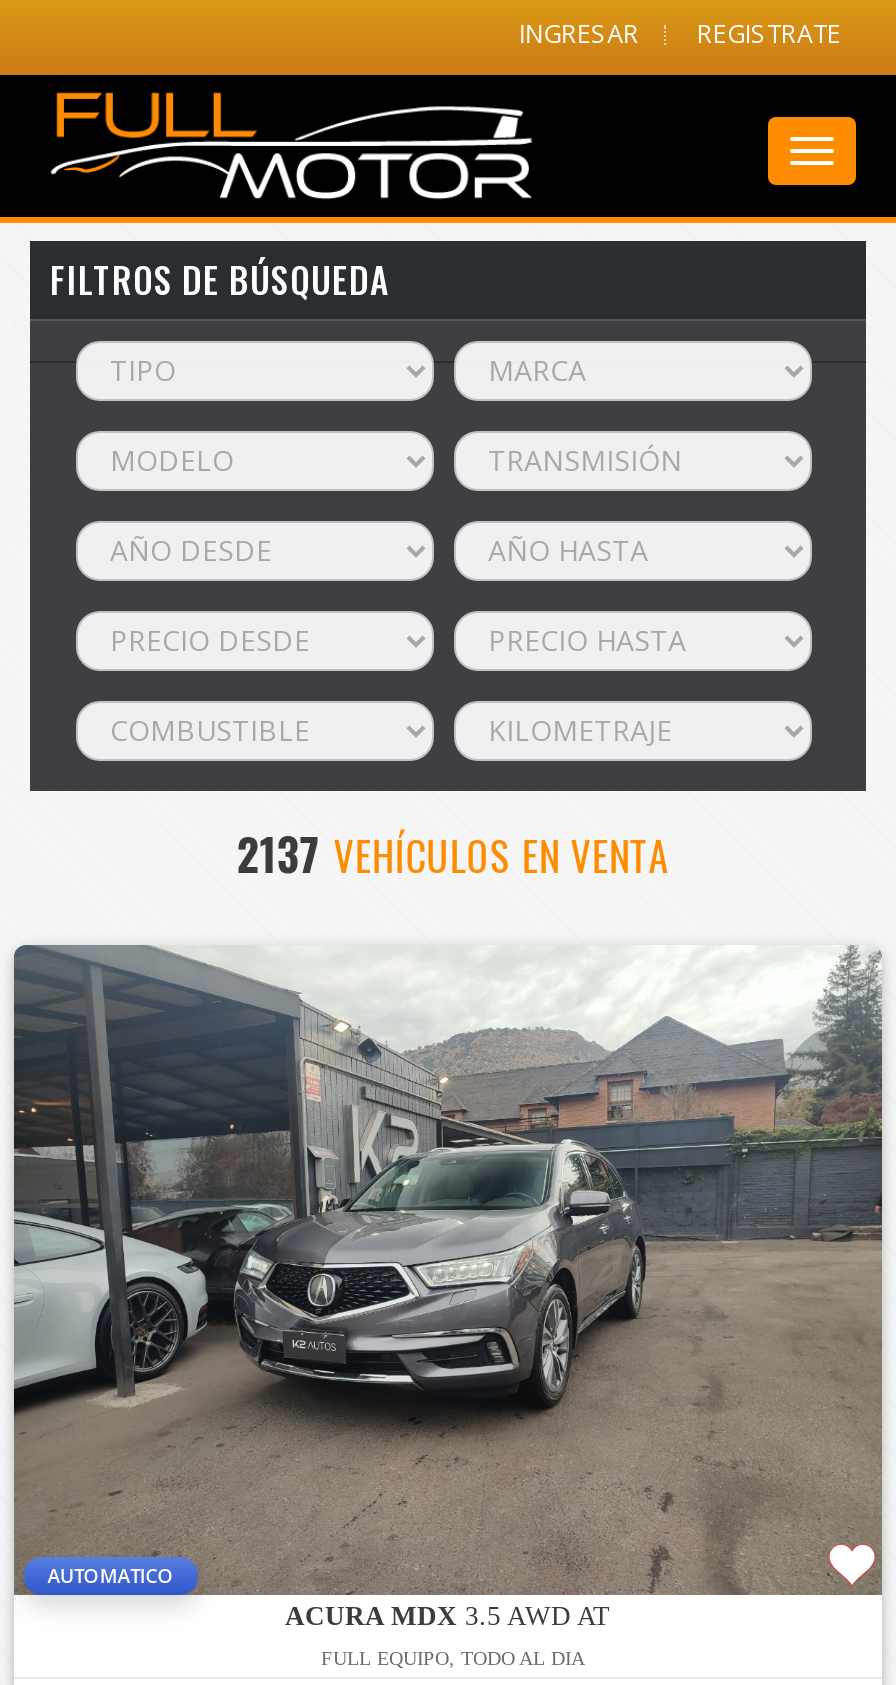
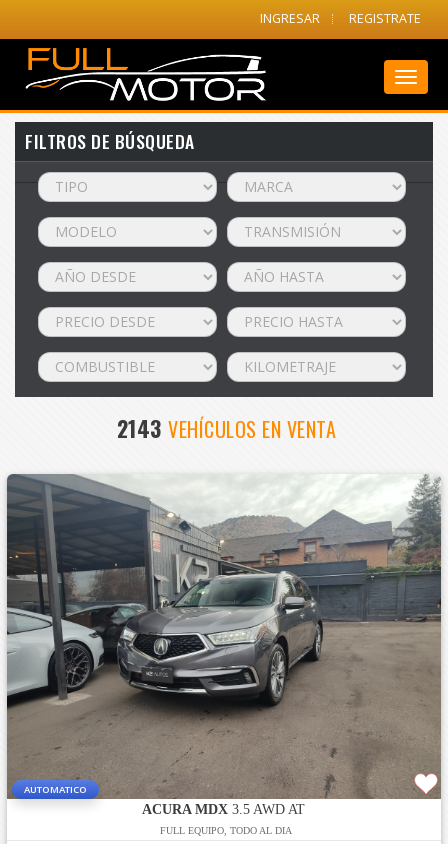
[236,820,670,884] 2137 VEHÍCULOS EN VENTA -> [117,412,336,444] 2143 VEHÍCULOS EN VENTA

